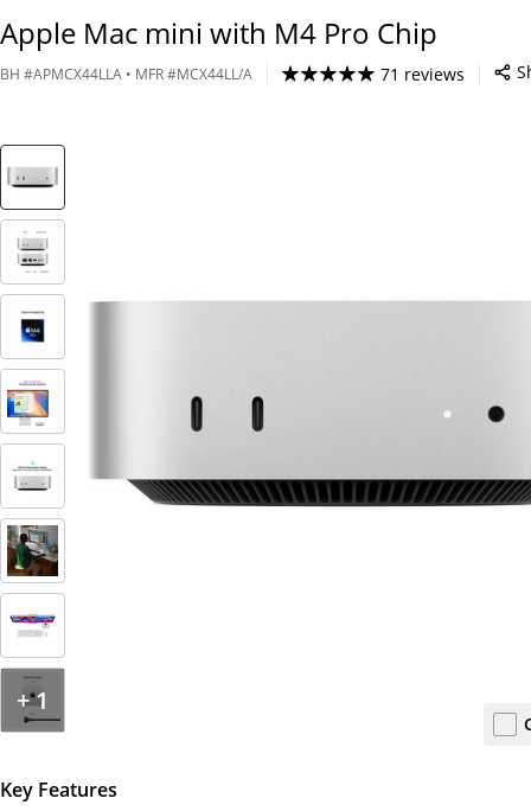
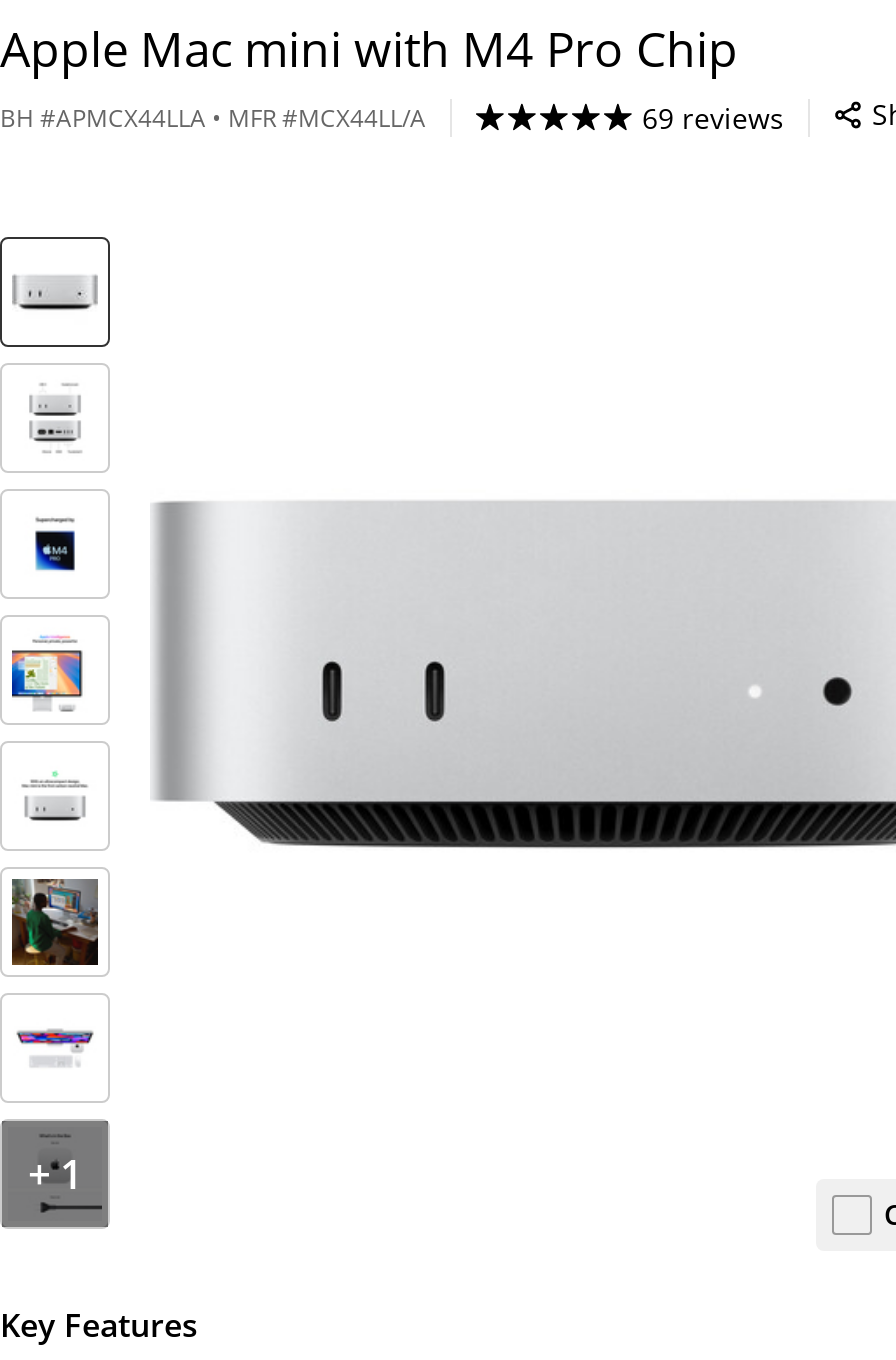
[380,62,465,85] 71 reviews -> [642,98,784,136] 69 reviews

